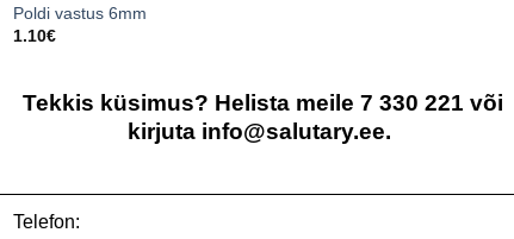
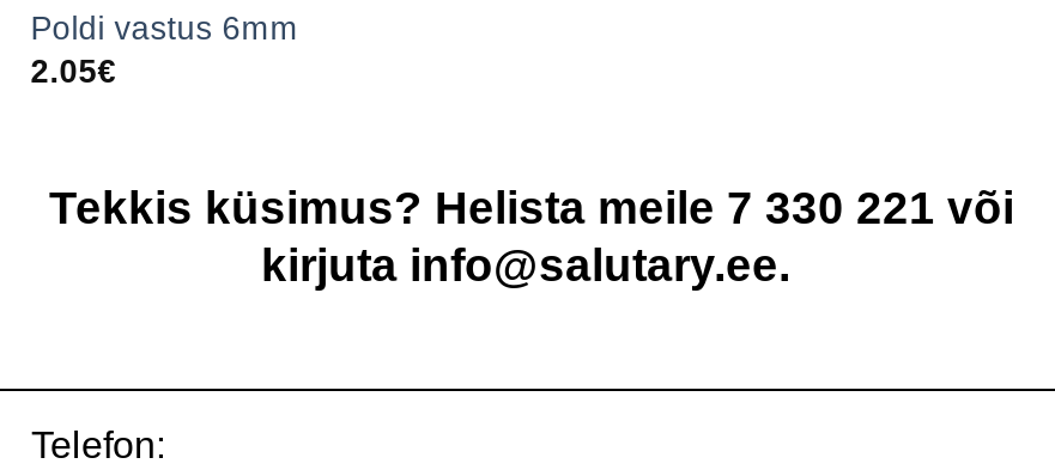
[13,27,56,45] 1.10€ -> [31,54,117,90] 2.05€

